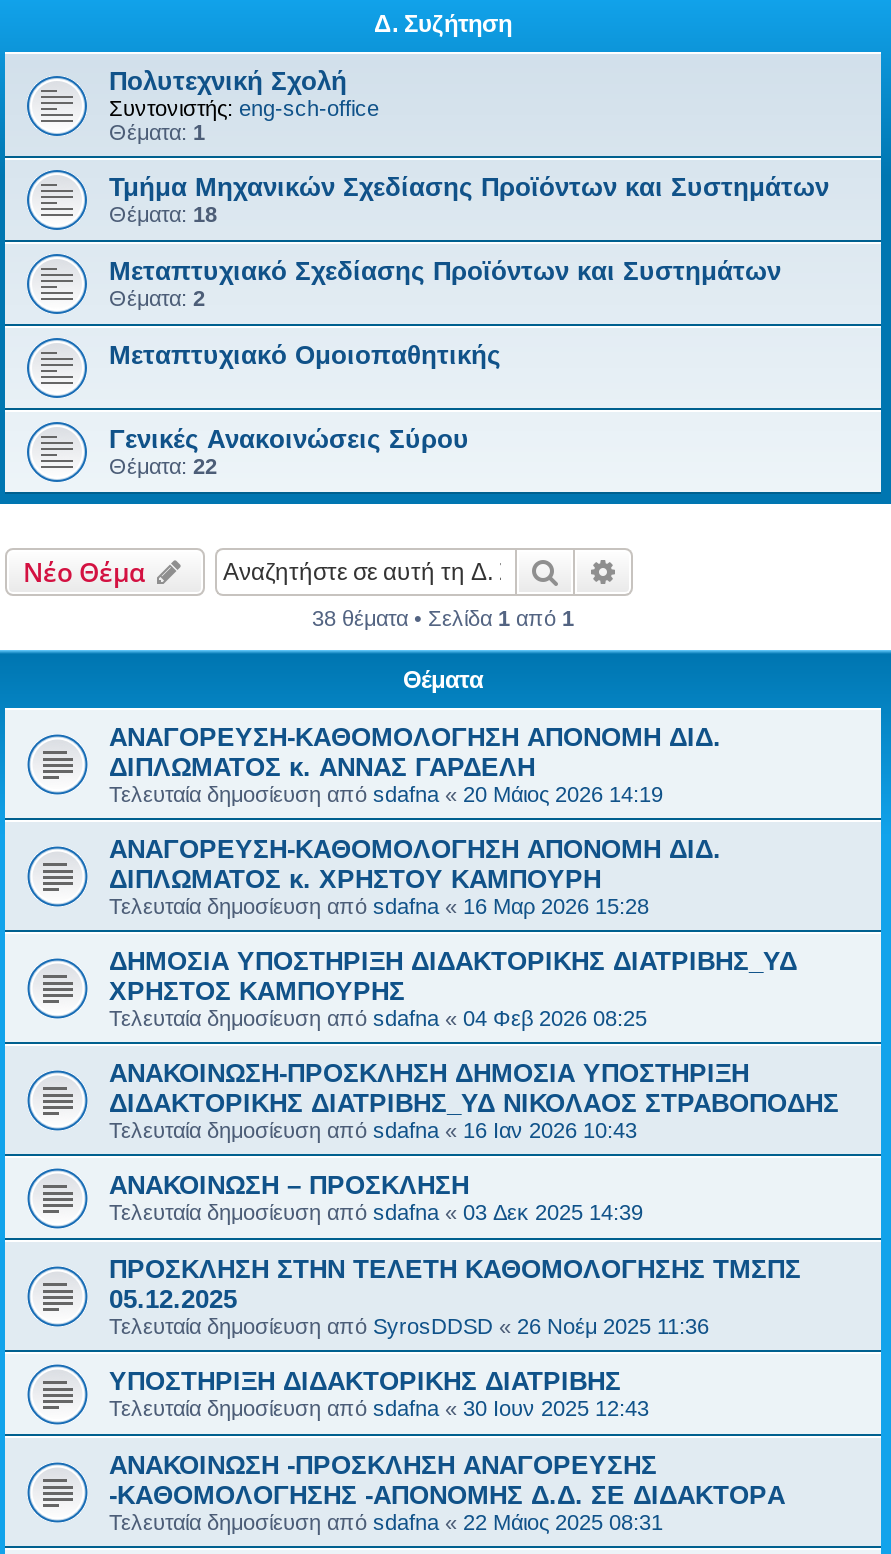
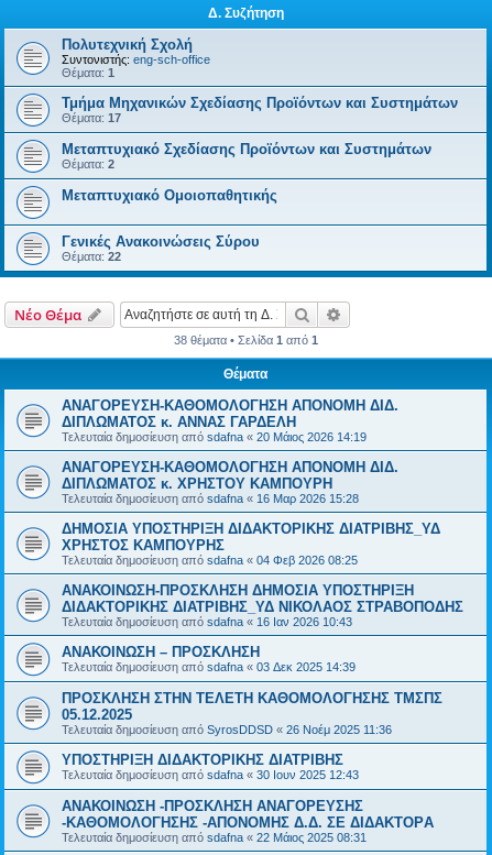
[109,202,217,226] Θέματα: 18 -> [62,111,121,124] Θέματα: 17

